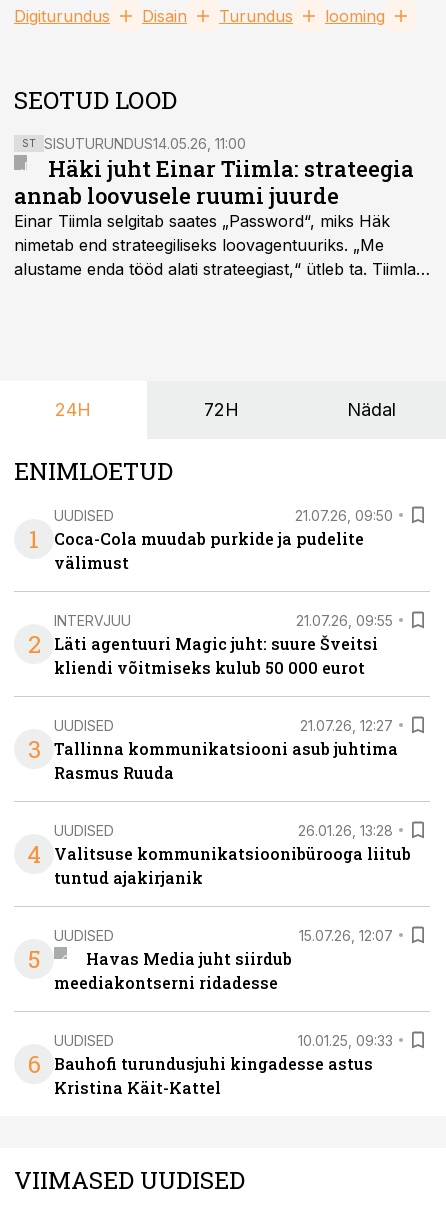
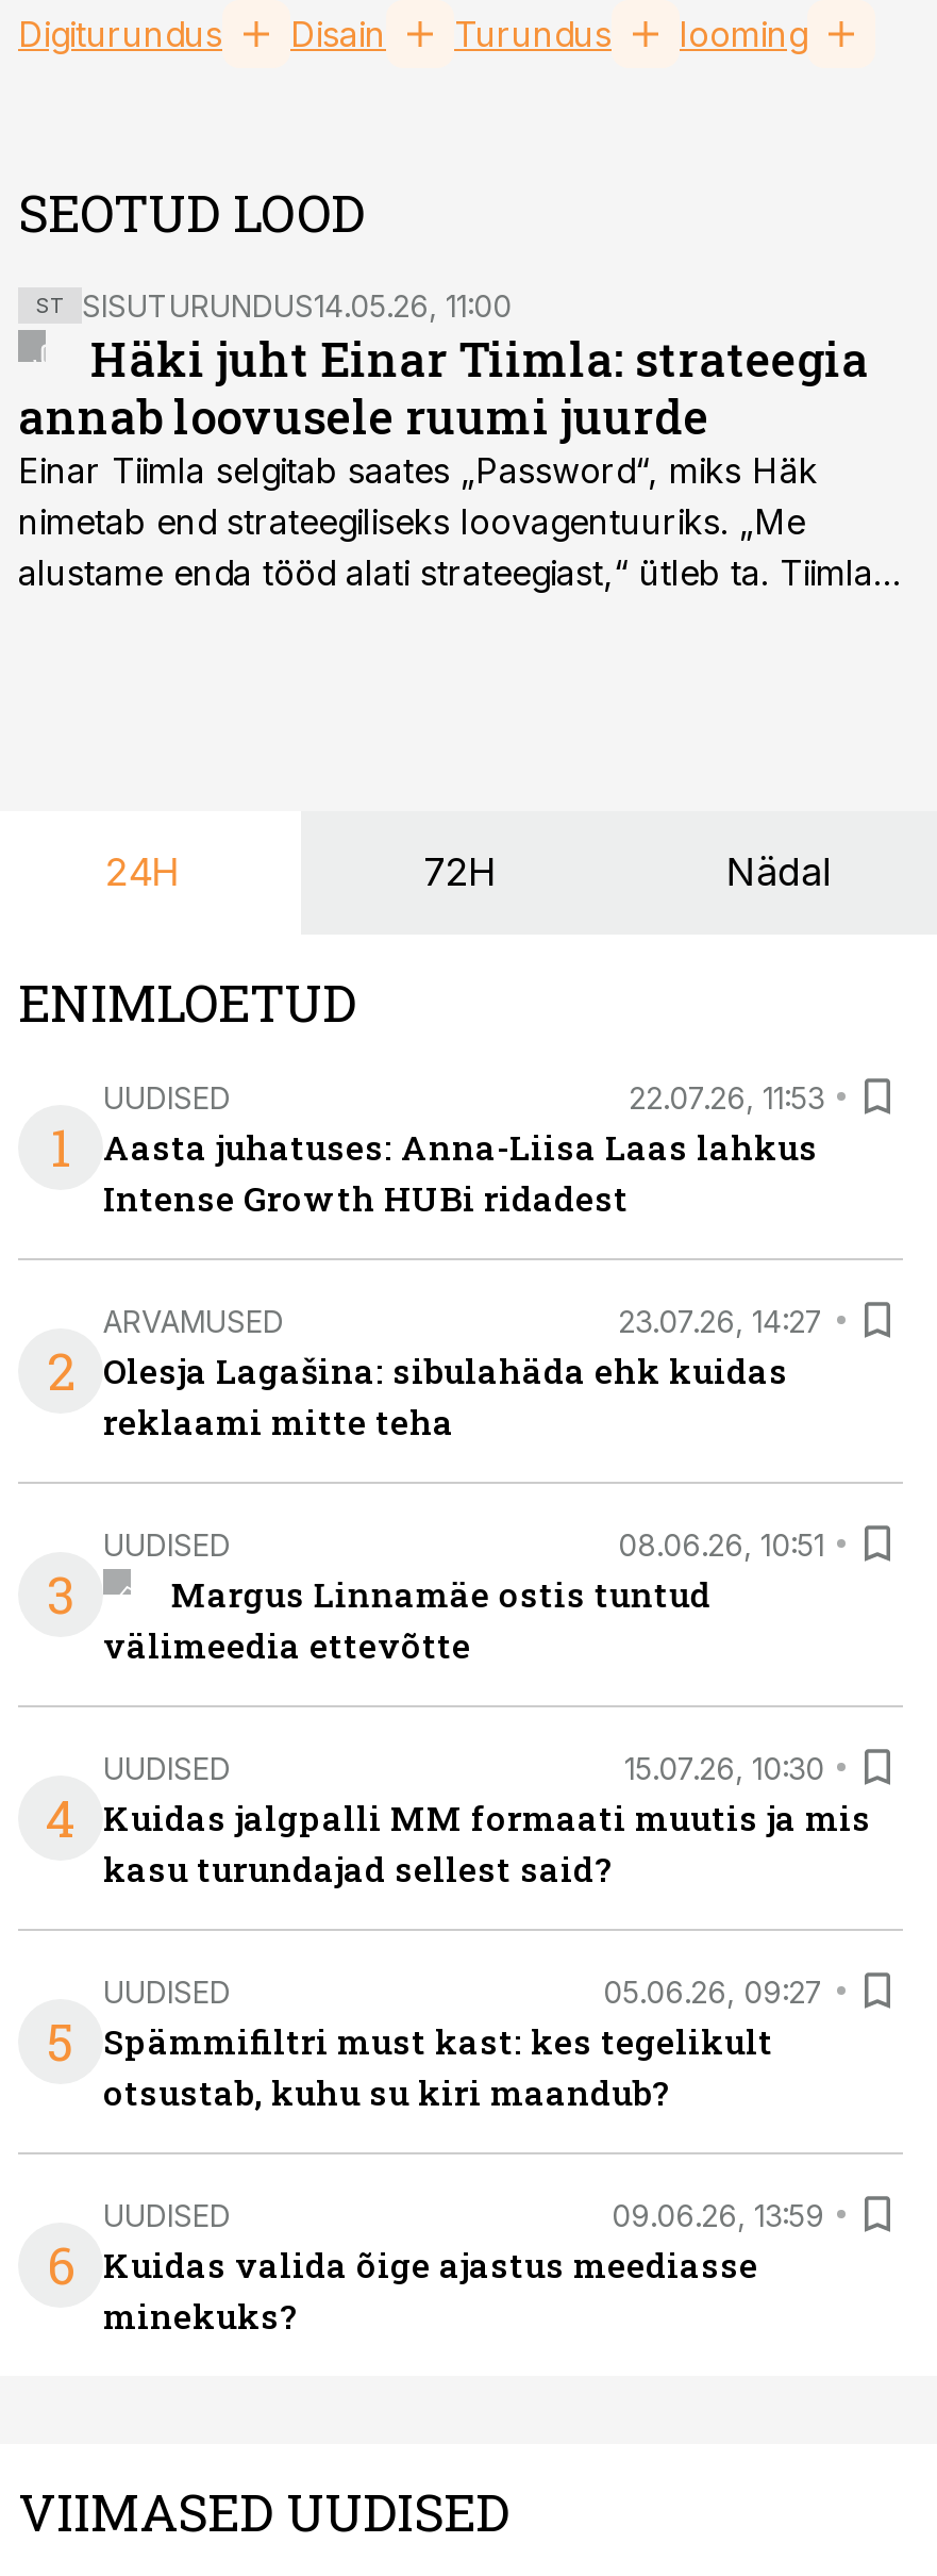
[54,506,393,573] 21.07.26, 09:50 | Coca-Cola muudab purkide ja pudelite | välimust -> [103,1078,824,1220] 22.07.26, 11:53 | Aasta juhatuses: Anna-Liisa Laas lahkus | Intense Growth HUBi ridadest
[54,611,393,678] INTERVJUU | 21.07.26, 09:55 | Läti agentuuri Magic juht: suure Šveitsi | kliendi võitmiseks kulub 50 000 eurot -> [103,1302,824,1443] ARVAMUSED | 23.07.26, 14:27 | Olesja Lagašina: sibulahäda ehk kuidas | reklaami mitte teha
[54,716,398,783] 21.07.26, 12:27 | Tallinna kommunikatsiooni asub juhtima | Rasmus Ruuda -> [103,1525,824,1667] 08.06.26, 10:51 | Margus Linnamäe ostis tuntud | välimeedia ettevõtte
[54,821,411,888] 26.01.26, 13:28 | Valitsuse kommunikatsioonibürooga liitub | tuntud ajakirjanik -> [103,1749,871,1890] 15.07.26, 10:30 | Kuidas jalgpalli MM formaati muutis ja mis | kasu turundajad sellest said?
[54,926,393,993] 15.07.26, 12:07 | Havas Media juht siirdub | meediakontserni ridadesse -> [103,1972,824,2114] 05.06.26, 09:27 | Spämmifiltri must kast: kes tegelikult | otsustab, kuhu su kiri maandub?
[54,1031,393,1098] 10.01.25, 09:33 | Bauhofi turundusjuhi kingadesse astus | Kristina Käit-Kattel -> [103,2196,824,2338] 09.06.26, 13:59 | Kuidas valida õige ajastus meediasse | minekuks?

